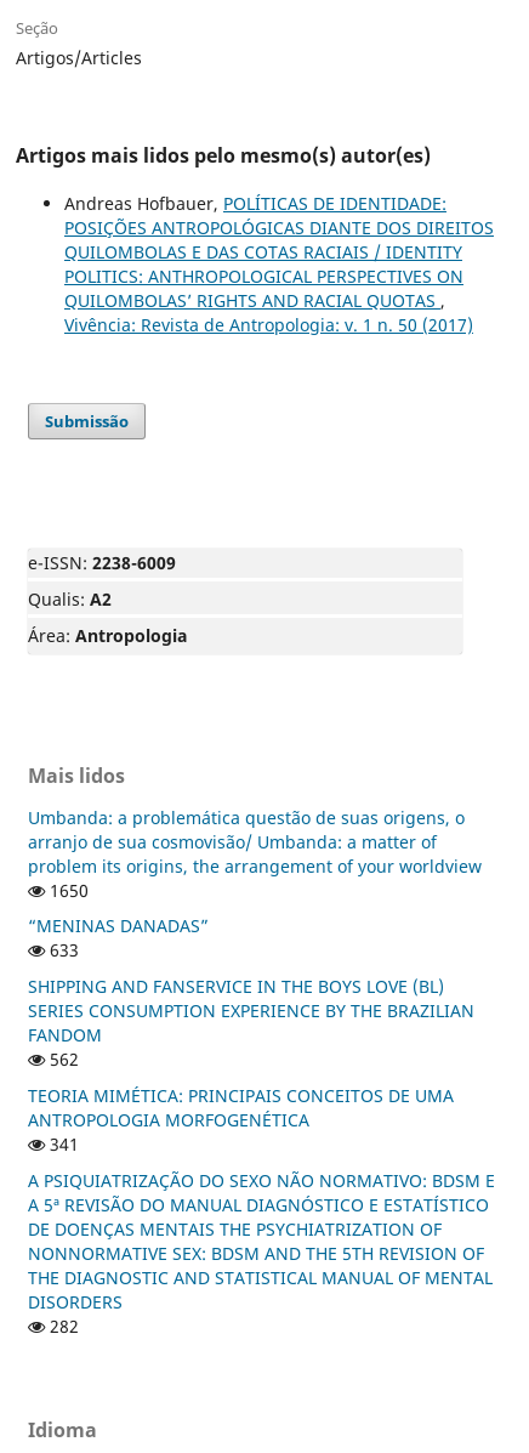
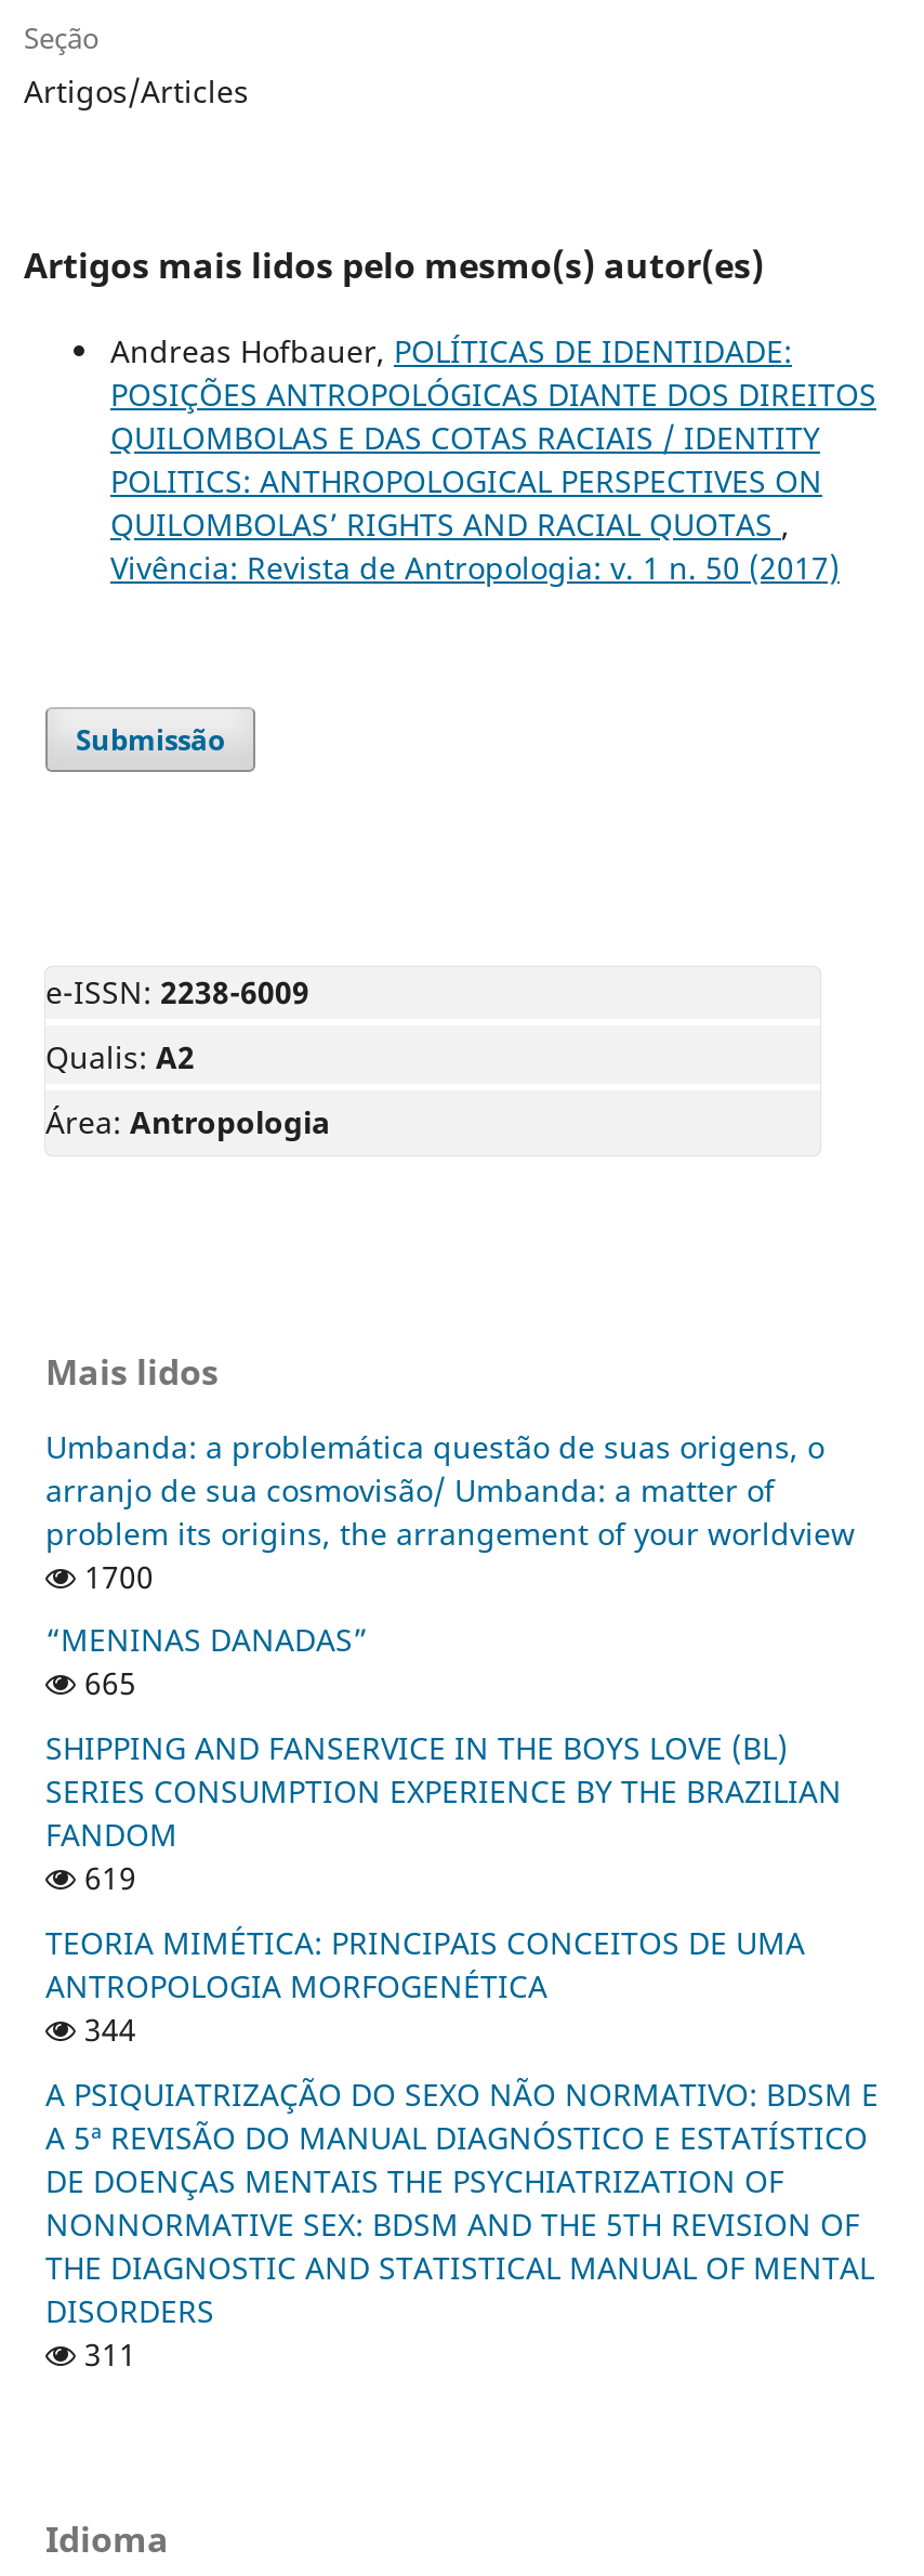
[45,878,89,901] 1650 -> [76,1555,154,1596] 1700
[45,939,79,962] 633 -> [76,1663,136,1704] 665
[45,1048,79,1071] 562 -> [76,1858,136,1899] 619
[45,1133,79,1156] 341 -> [76,2009,136,2051] 344
[45,1315,79,1338] 282 -> [76,2334,136,2375] 311

